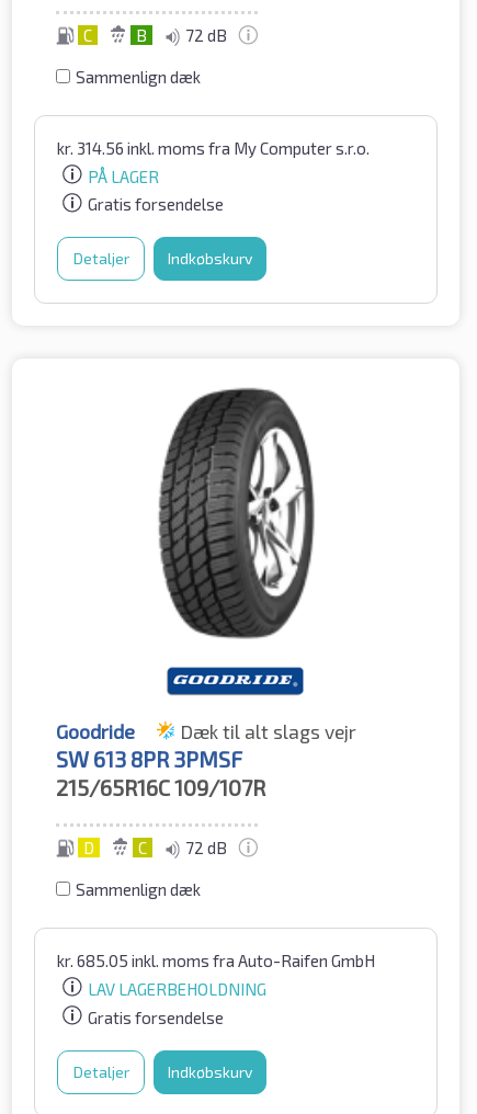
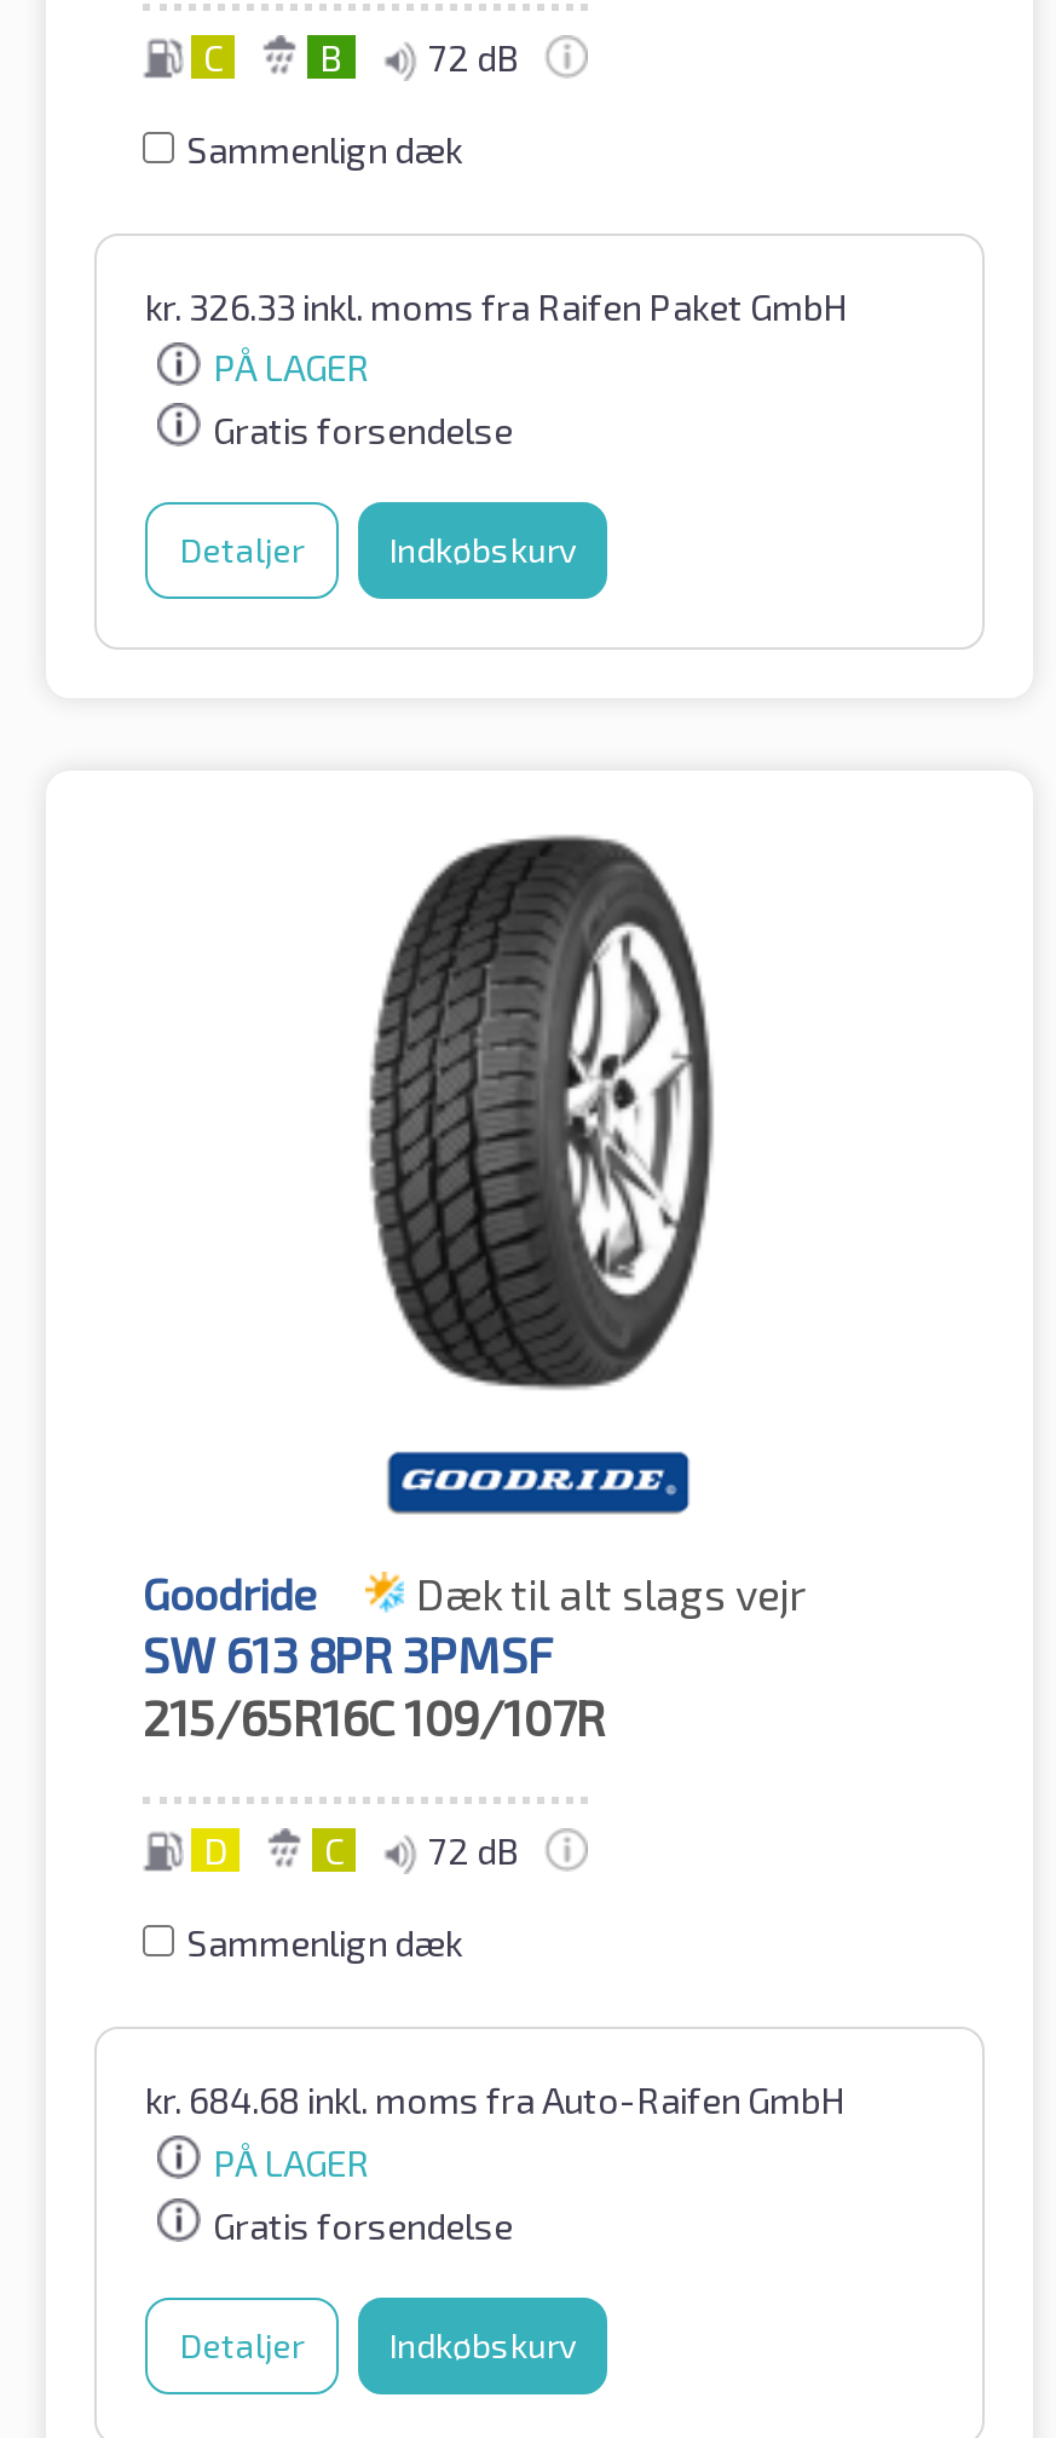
[57,138,370,158] kr. 314.56 inkl. moms fra My Computer s.r.o. -> [145,284,847,327] kr. 326.33 inkl. moms fra Raifen Paket GmbH
[57,951,375,999] kr. 685.05 inkl. moms fra Auto-Raifen GmbH | LAV LAGERBEHOLDNING -> [145,2077,844,2184] kr. 684.68 inkl. moms fra Auto-Raifen GmbH | PÅ LAGER

